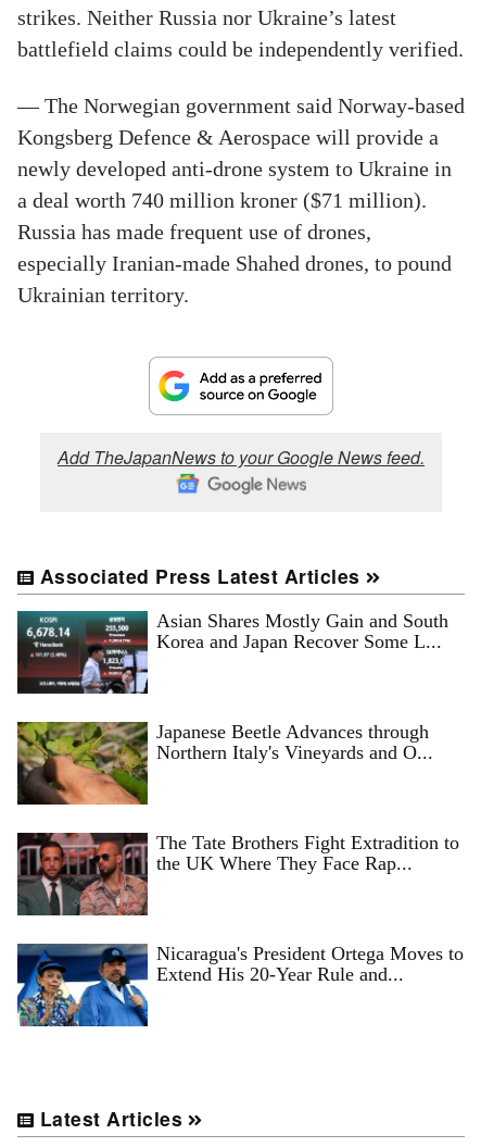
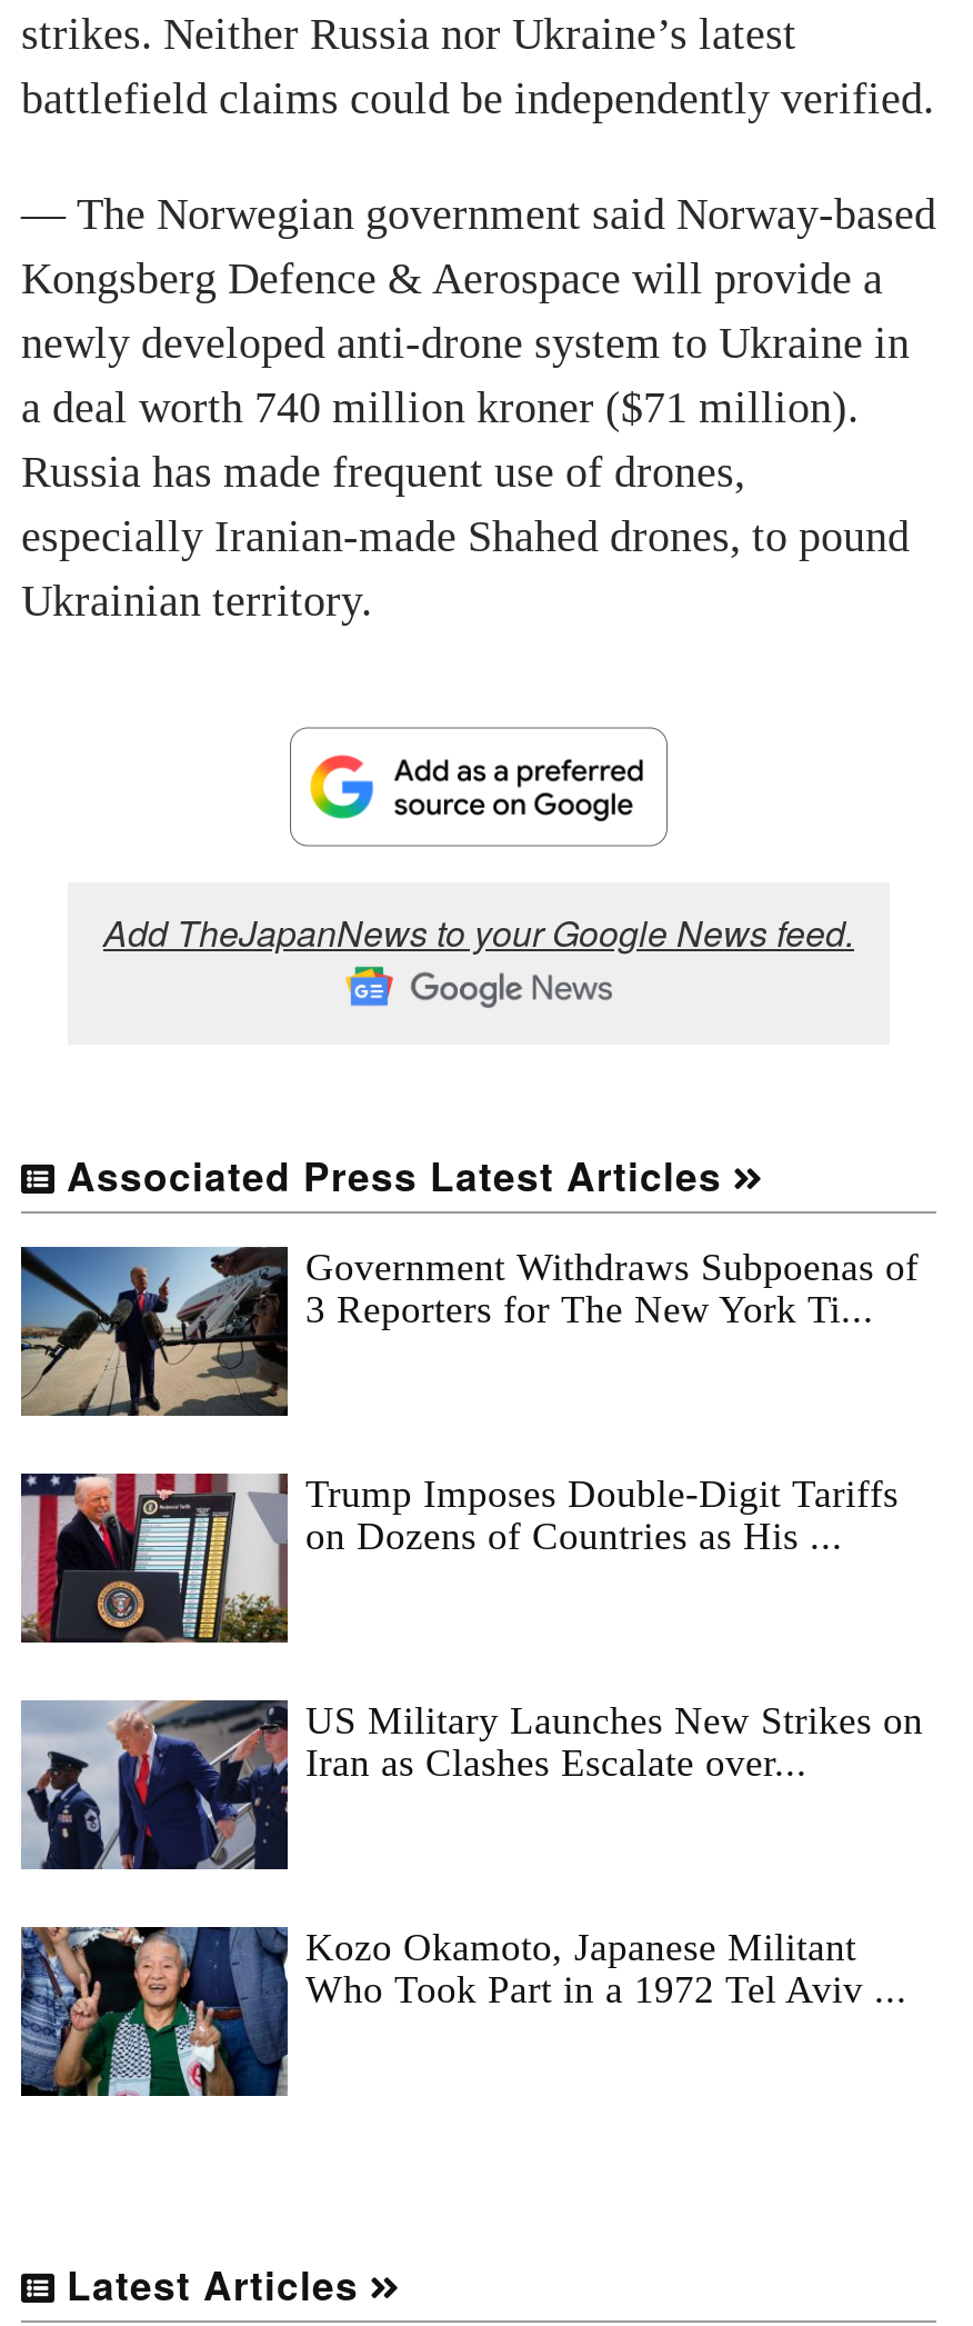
[16,610,448,695] [image] | Asian Shares Mostly Gain and South | Korea and Japan Recover Some L... -> [19,1244,919,1418] [image] | Government Withdraws Subpoenas of | 3 Reporters for The New York Ti...
[16,721,433,806] [image] | Japanese Beetle Advances through | Northern Italy's Vineyards and O... -> [19,1471,899,1645] [image] | Trump Imposes Double-Digit Tariffs | on Dozens of Countries as His ...
[16,831,459,917] [image] | The Tate Brothers Fight Extradition to | the UK Where They Face Rap... -> [21,1698,923,1871] [image] | US Military Launches New Strikes on | Iran as Clashes Escalate over...
[16,942,464,1027] [image] | Nicaragua's President Ortega Moves to | Extend His 20-Year Rule and... -> [19,1924,907,2098] [image] | Kozo Okamoto, Japanese Militant | Who Took Part in a 1972 Tel Aviv ...

